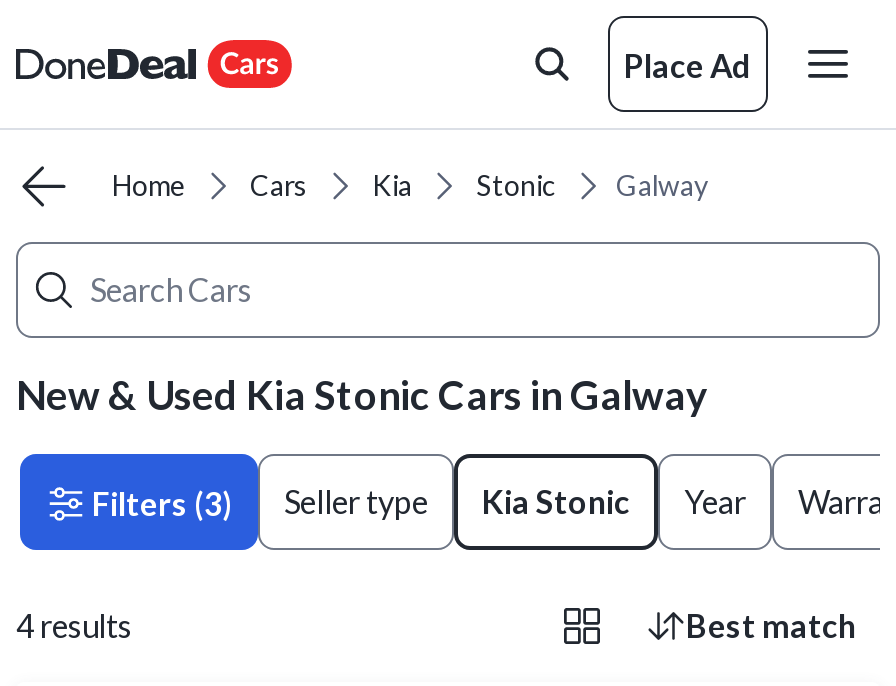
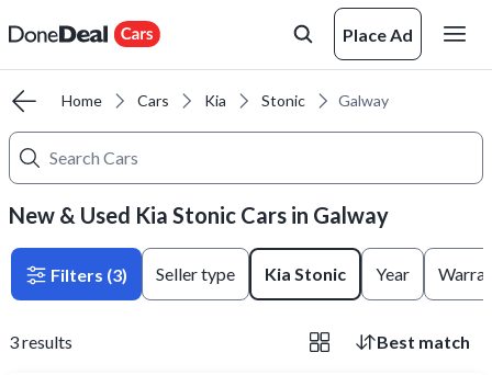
[16,606,132,644] 4 results -> [9,331,72,352] 3 results

